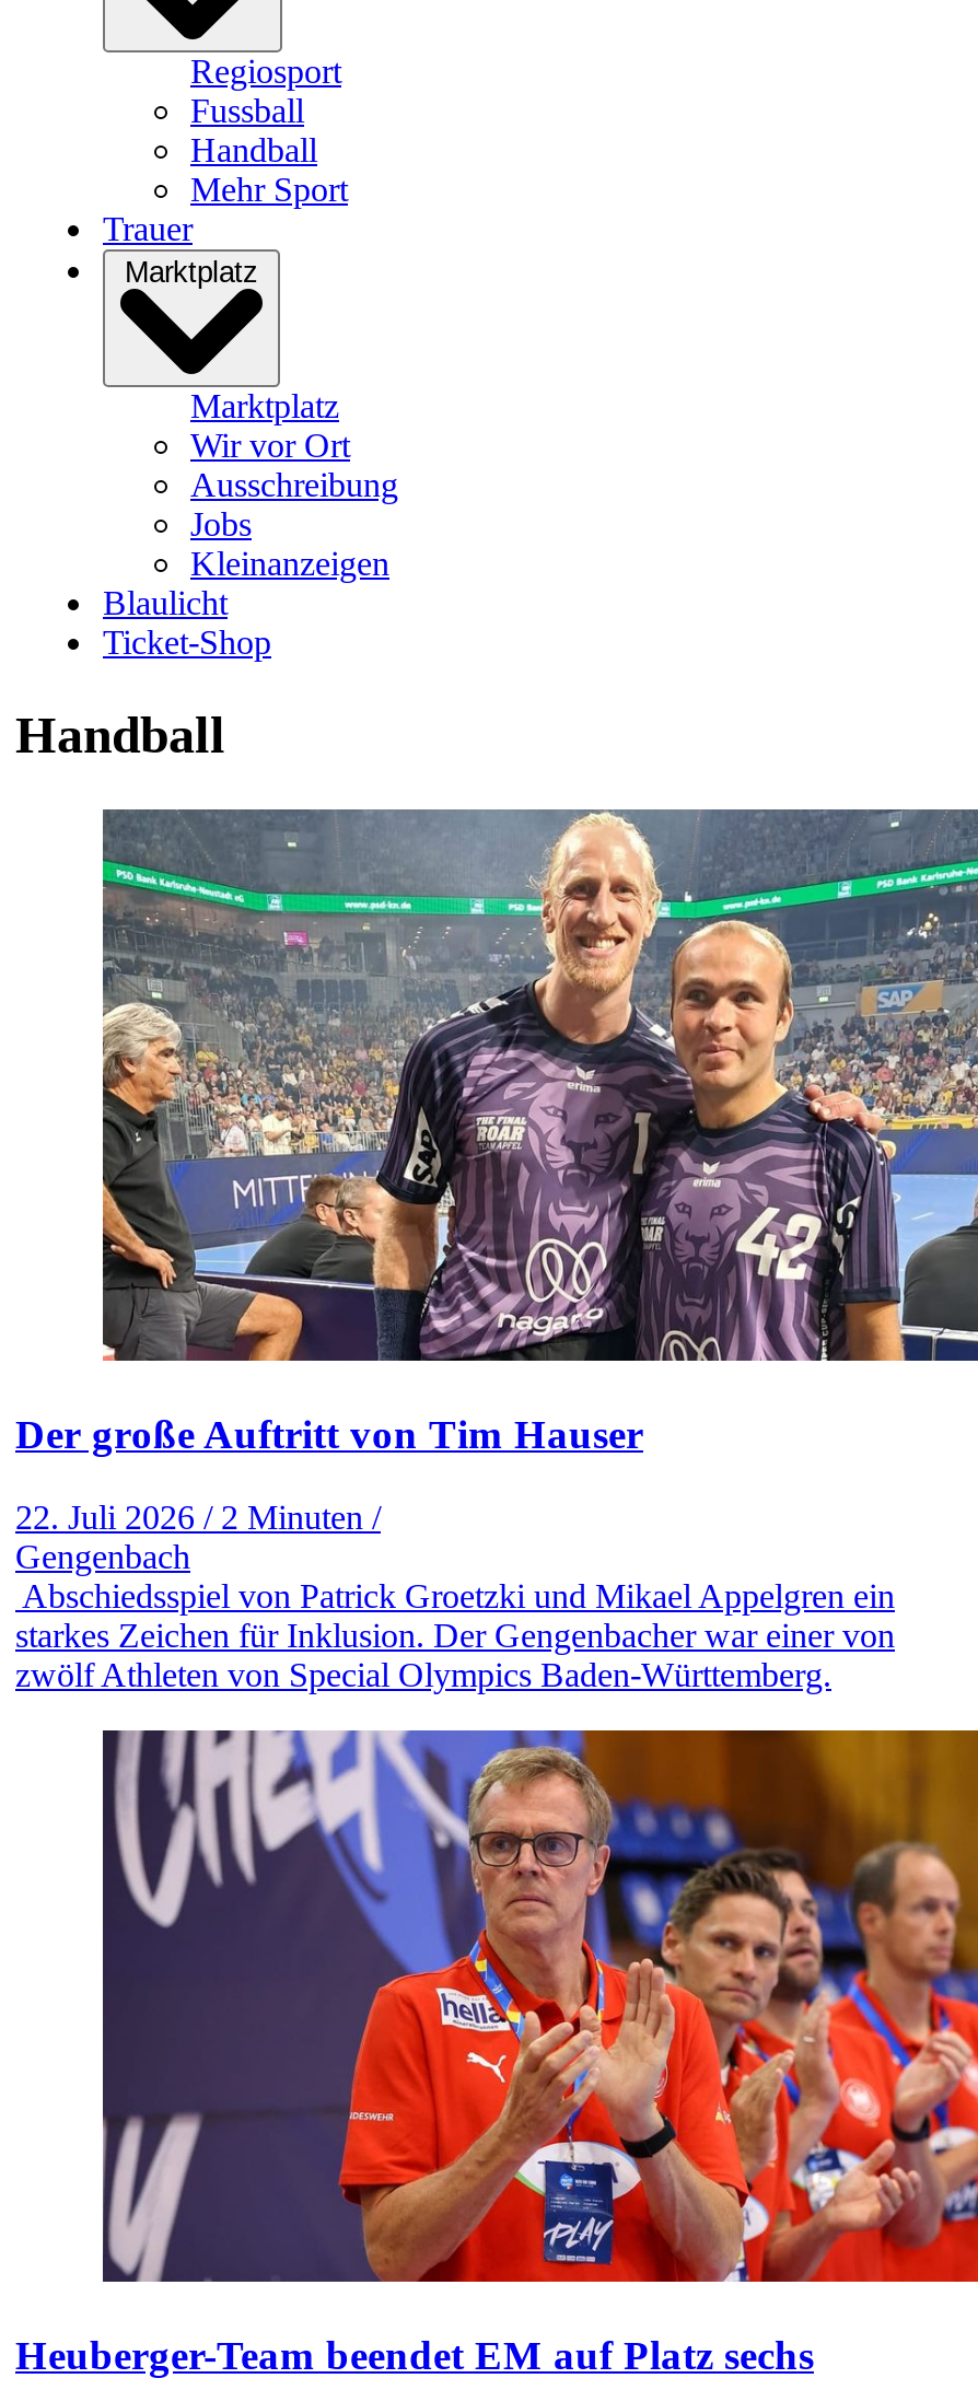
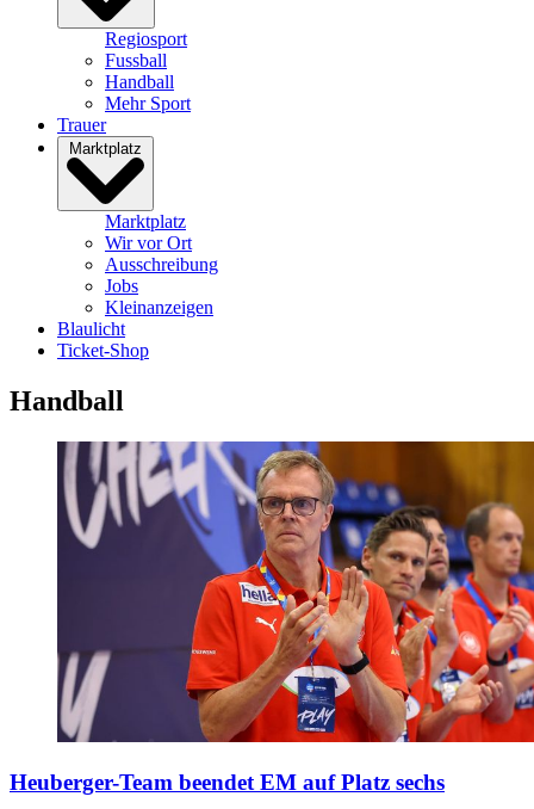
[15,807,971,1694] [image] | Der große Auftritt von Tim Hauser | 22. Juli 2026 / 2 Minuten / | Gengenbach | Abschiedsspiel von Patrick Groetzki und Mikael Appelgren ein | starkes Zeichen für Inklusion. Der Gengenbacher war einer von | zwölf Athleten von Special Olympics Baden-Württemberg. -> none

